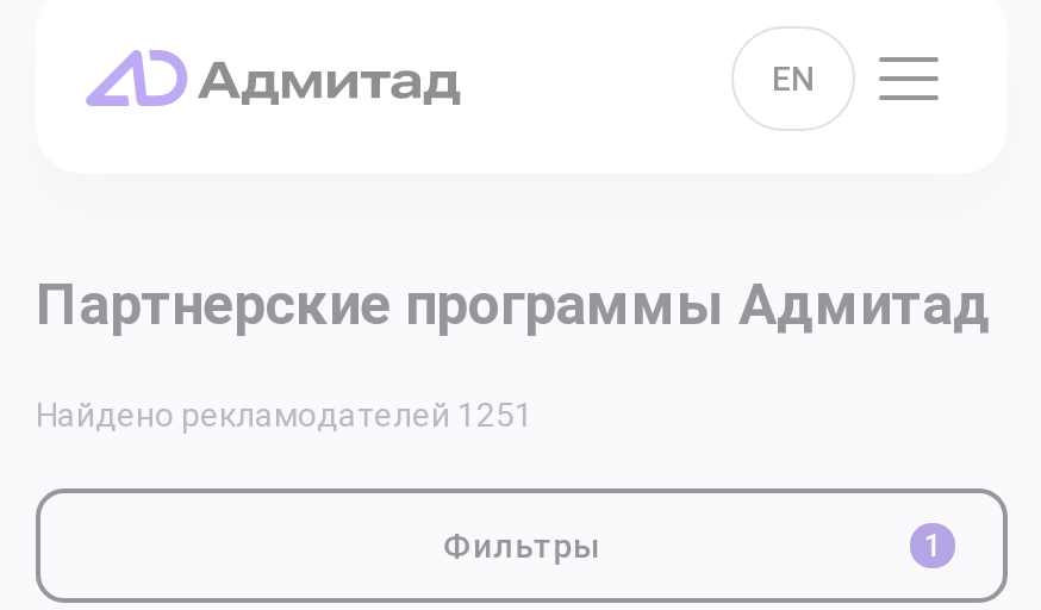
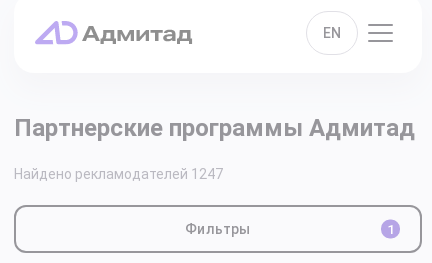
[36,396,534,434] Найдено рекламодателей 1251 -> [14,166,223,182] Найдено рекламодателей 1247

